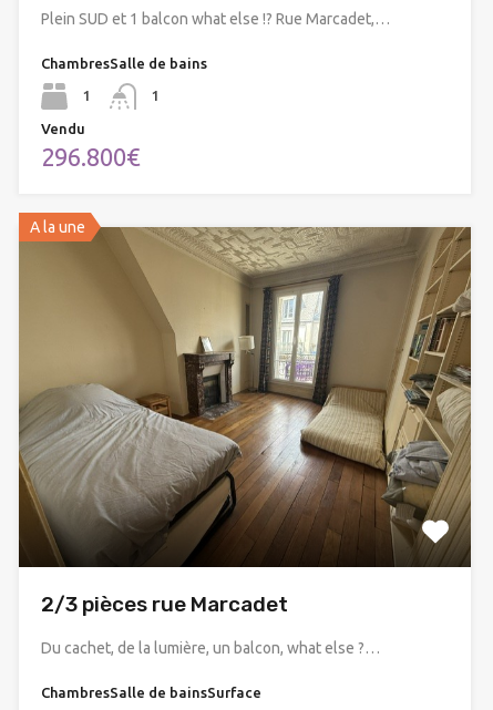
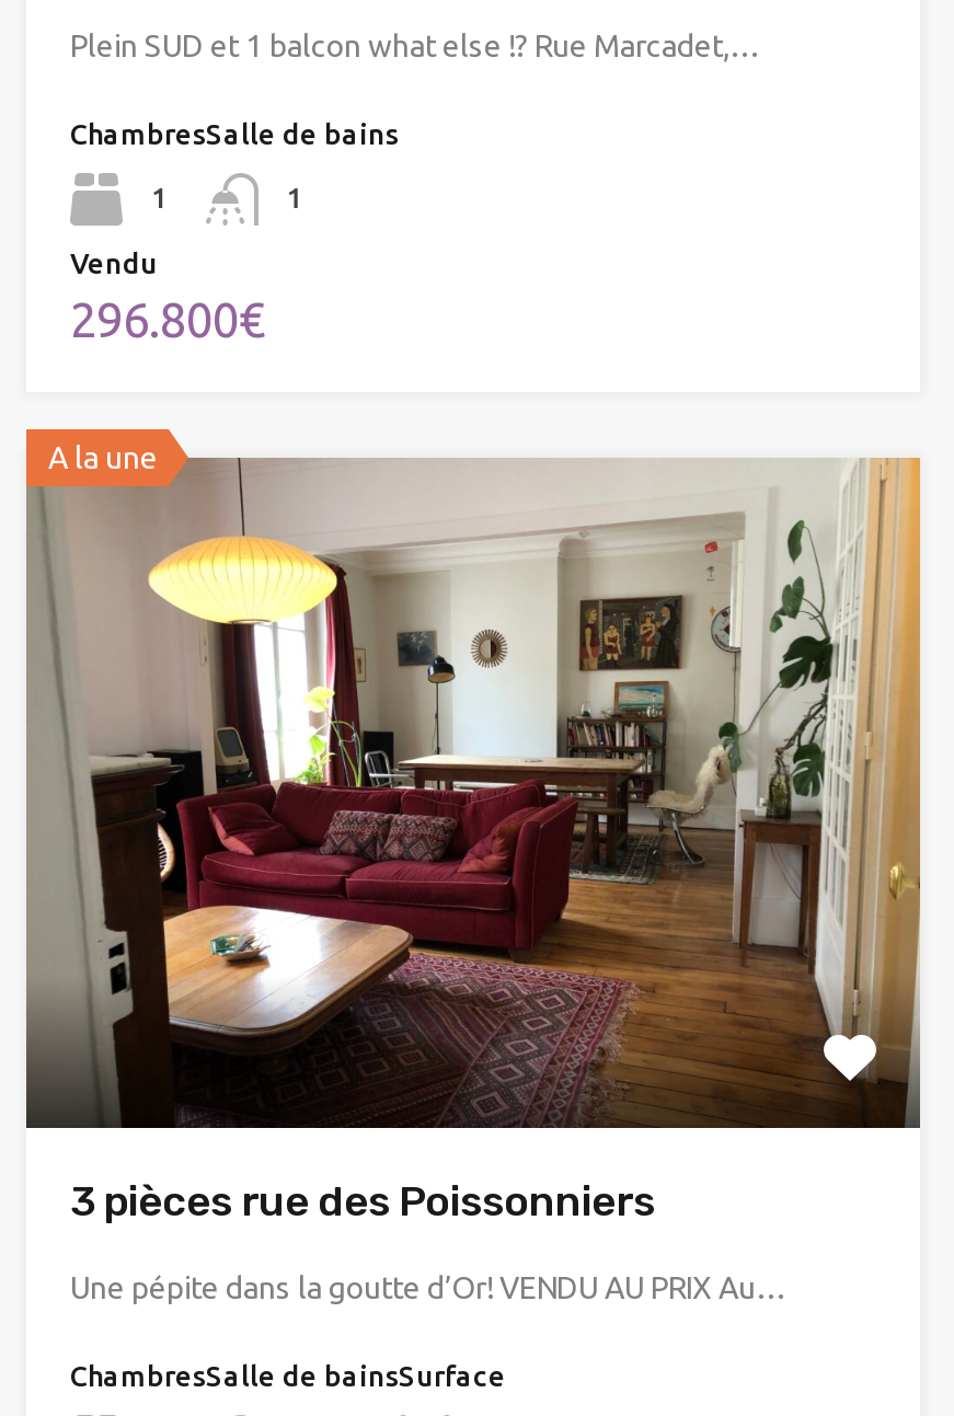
[19,226,472,617] [image] | 2/3 pièces rue Marcadet -> [26,456,922,1227] [image] | 3 pièces rue des Poissonniers
[41,639,380,657] Du cachet, de la lumière, un balcon, what else ?… -> [70,1271,786,1306] Une pépite dans la goutte d’Or! VENDU AU PRIX Au…

